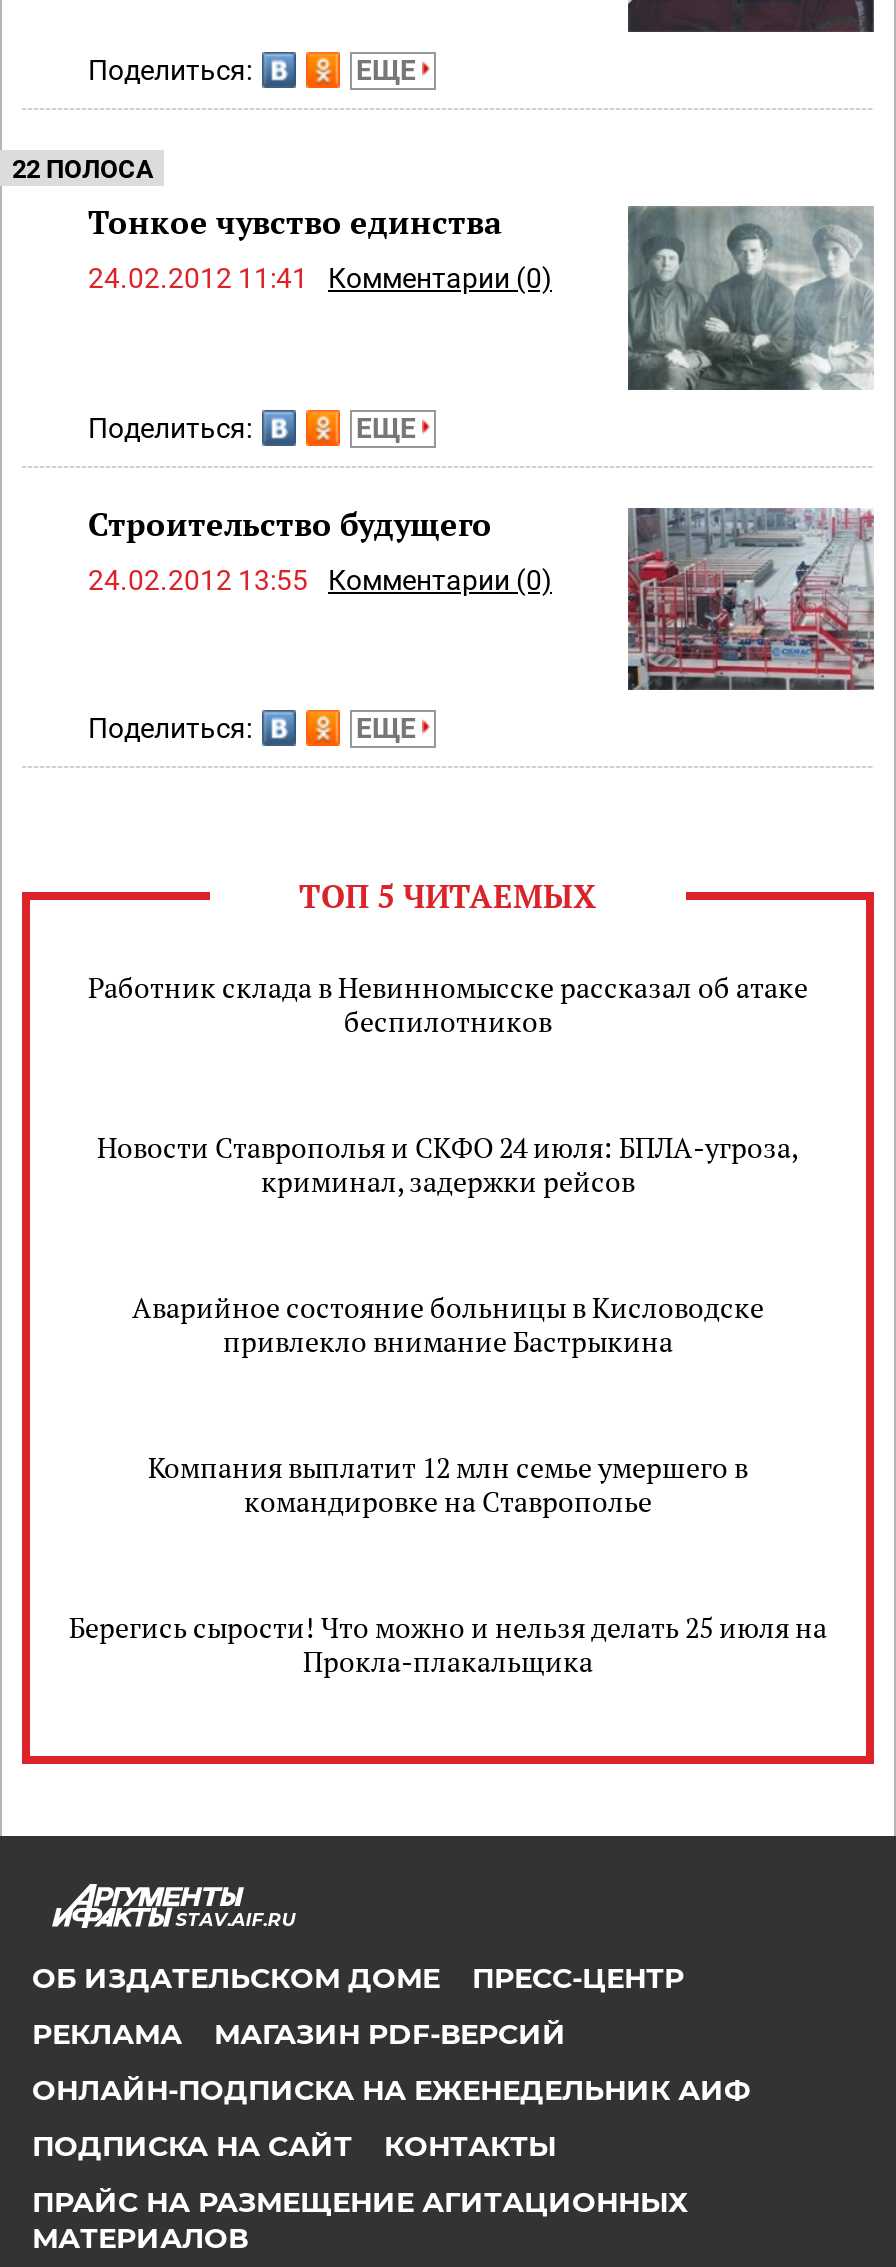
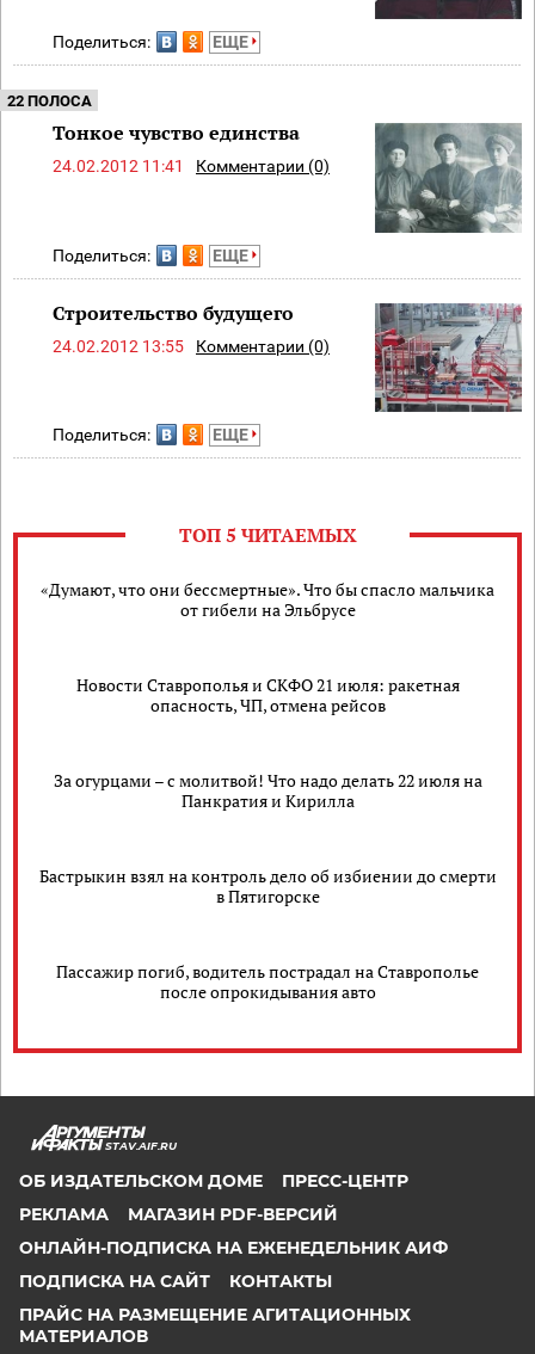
[88,969,808,1041] Работник склада в Невинномысске рассказал об атаке | беспилотников -> [41,578,494,621] «Думают, что они бессмертные». Что бы спасло мальчика | от гибели на Эльбрусе
[97,1129,799,1201] Новости Ставрополья и СКФО 24 июля: БПЛА-угроза, | криминал, задержки рейсов -> [76,674,459,717] Новости Ставрополья и СКФО 21 июля: ракетная | опасность, ЧП, отмена рейсов
[132,1289,764,1361] Аварийное состояние больницы в Кисловодске | привлекло внимание Бастрыкина -> [53,770,482,813] За огурцами – с молитвой! Что надо делать 22 июля на | Панкратия и Кирилла
[148,1449,748,1521] Компания выплатит 12 млн семье умершего в | командировке на Ставрополье -> [39,865,496,908] Бастрыкин взял на контроль дело об избиении до смерти | в Пятигорске
[69,1609,827,1681] Берегись сырости! Что можно и нельзя делать 25 июля на | Прокла-плакальщика -> [56,961,479,1004] Пассажир погиб, водитель пострадал на Ставрополье | после опрокидывания авто

